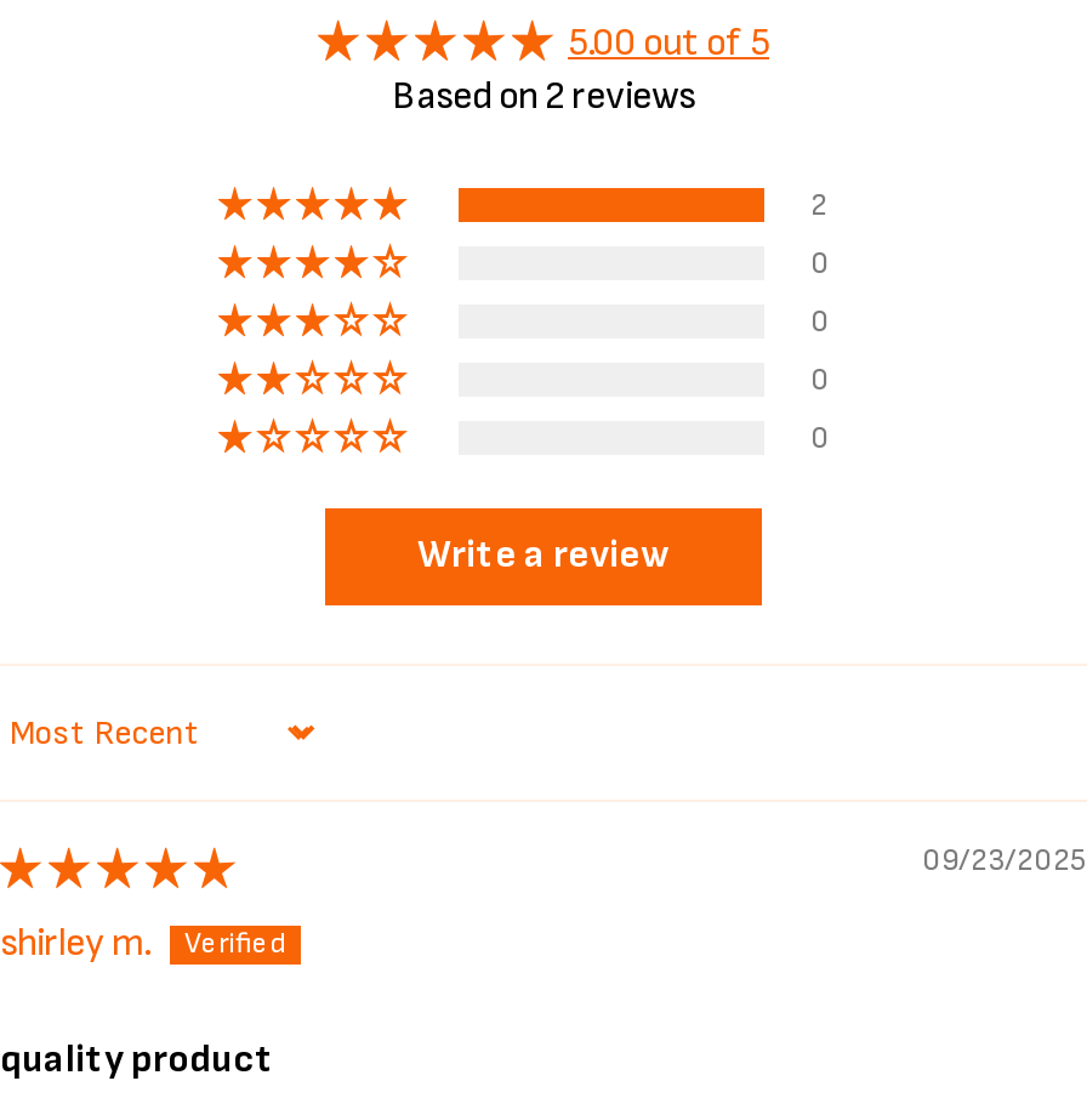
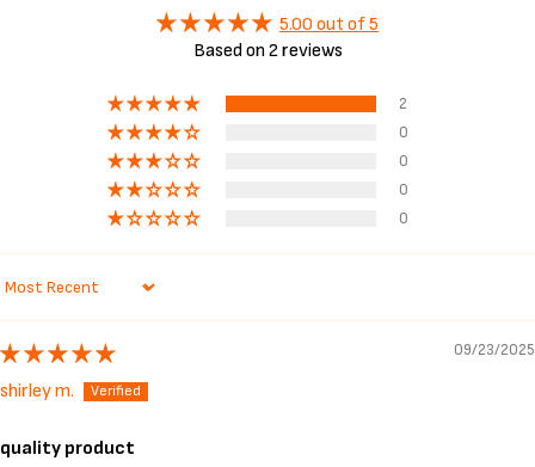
[417,533,670,579] Write a review -> none

